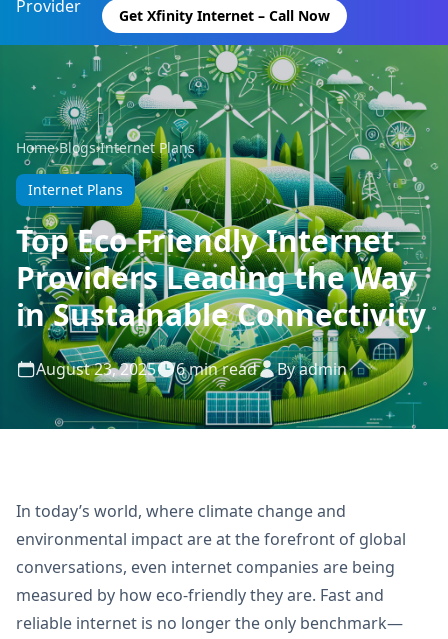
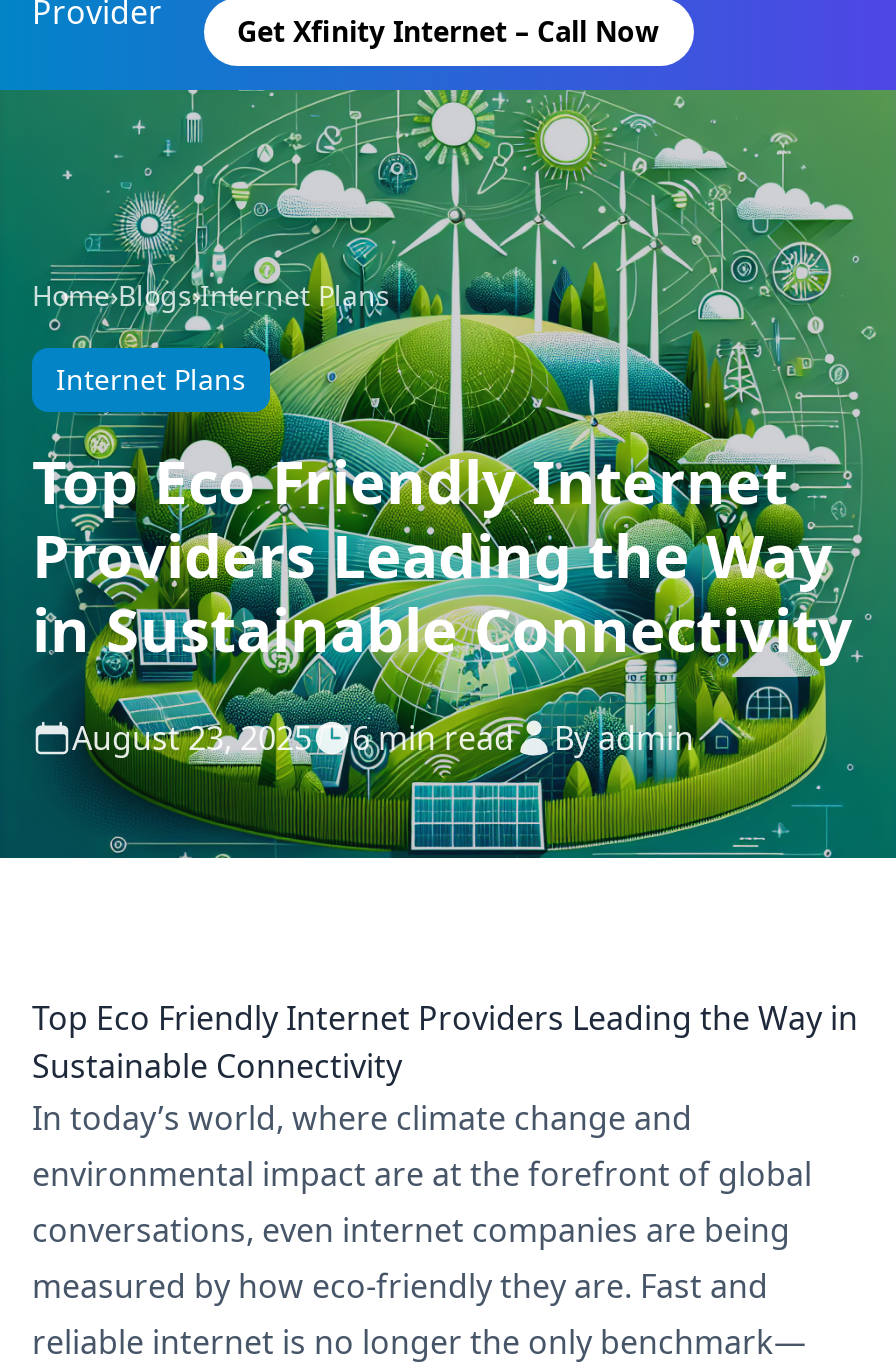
none -> [32,996,858,1088] Top Eco Friendly Internet Providers Leading the Way in | Sustainable Connectivity

